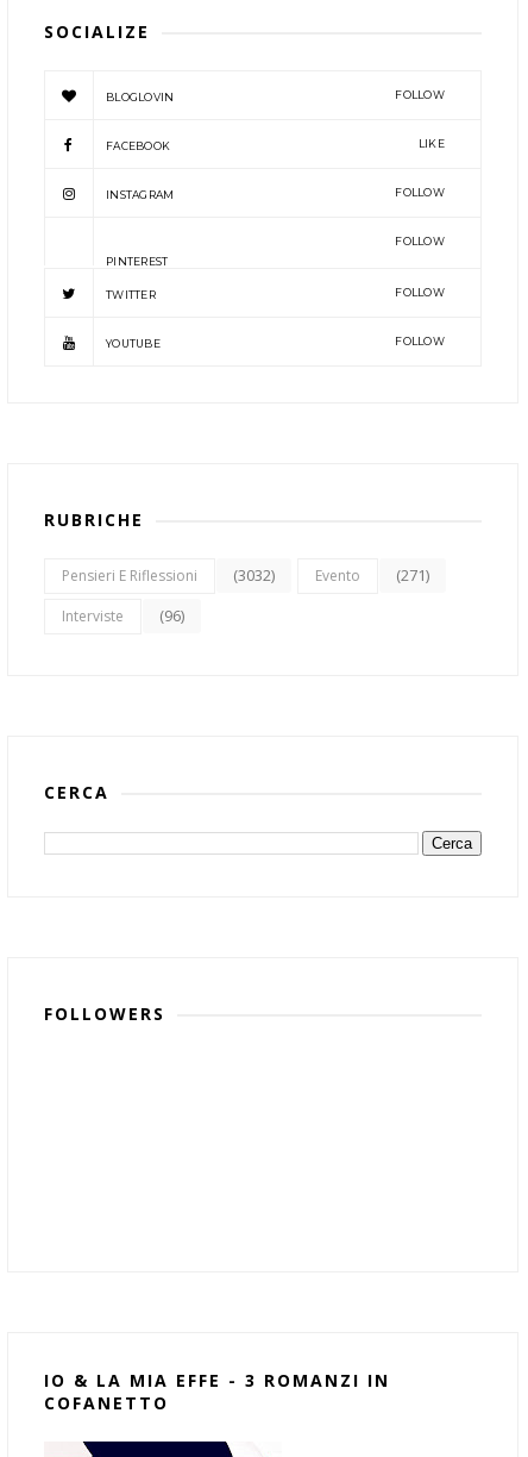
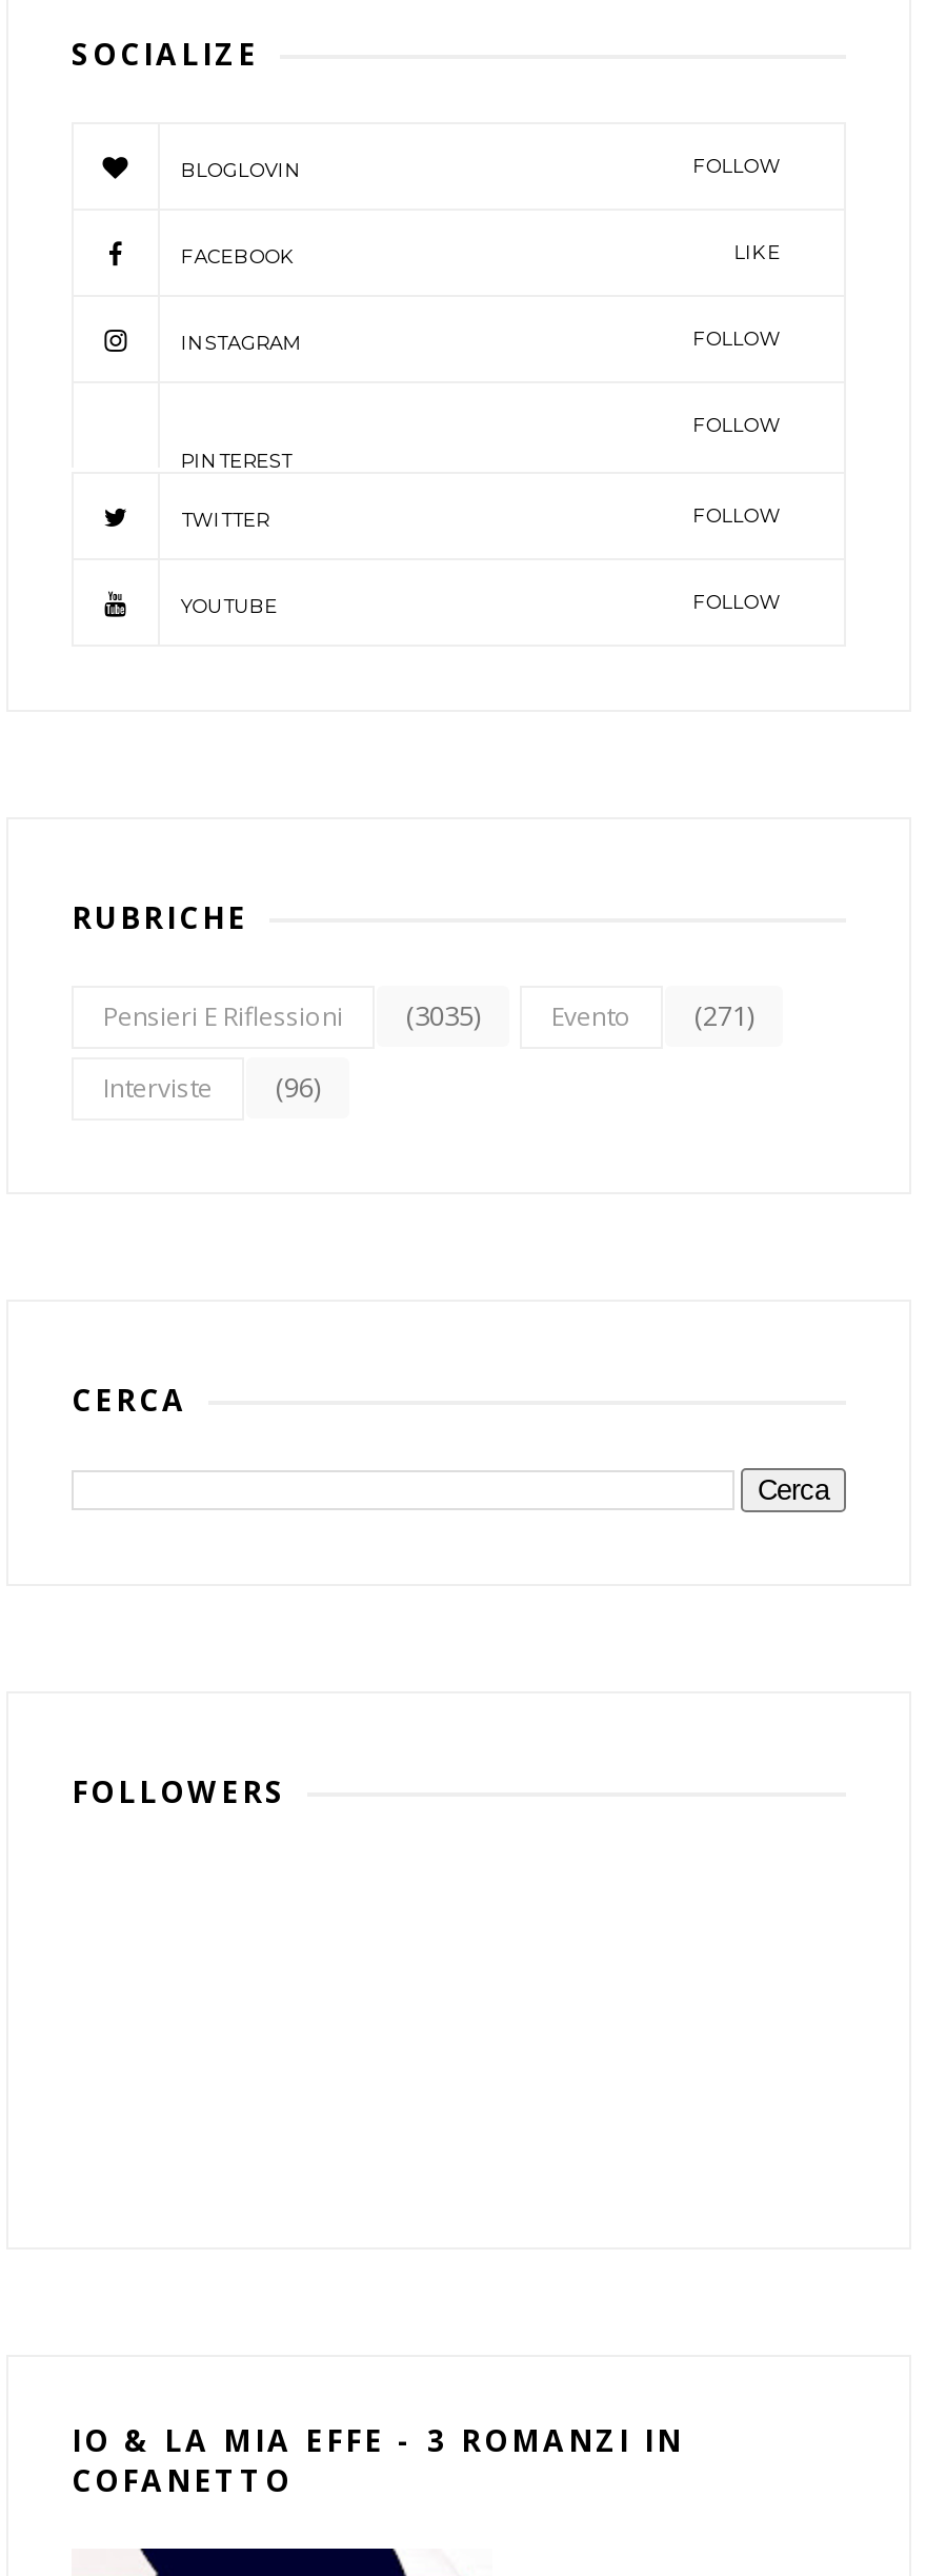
[62,564,429,585] Pensieri E Riflessioni (3032) Evento (271) -> [103,995,753,1033] Pensieri E Riflessioni (3035) Evento (271)

